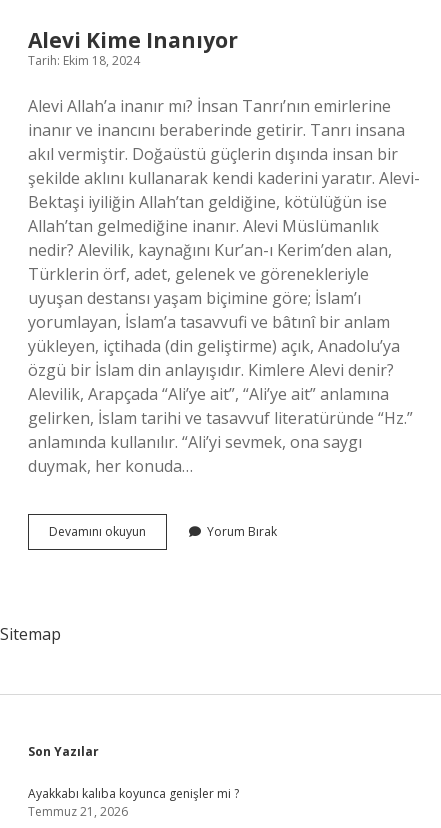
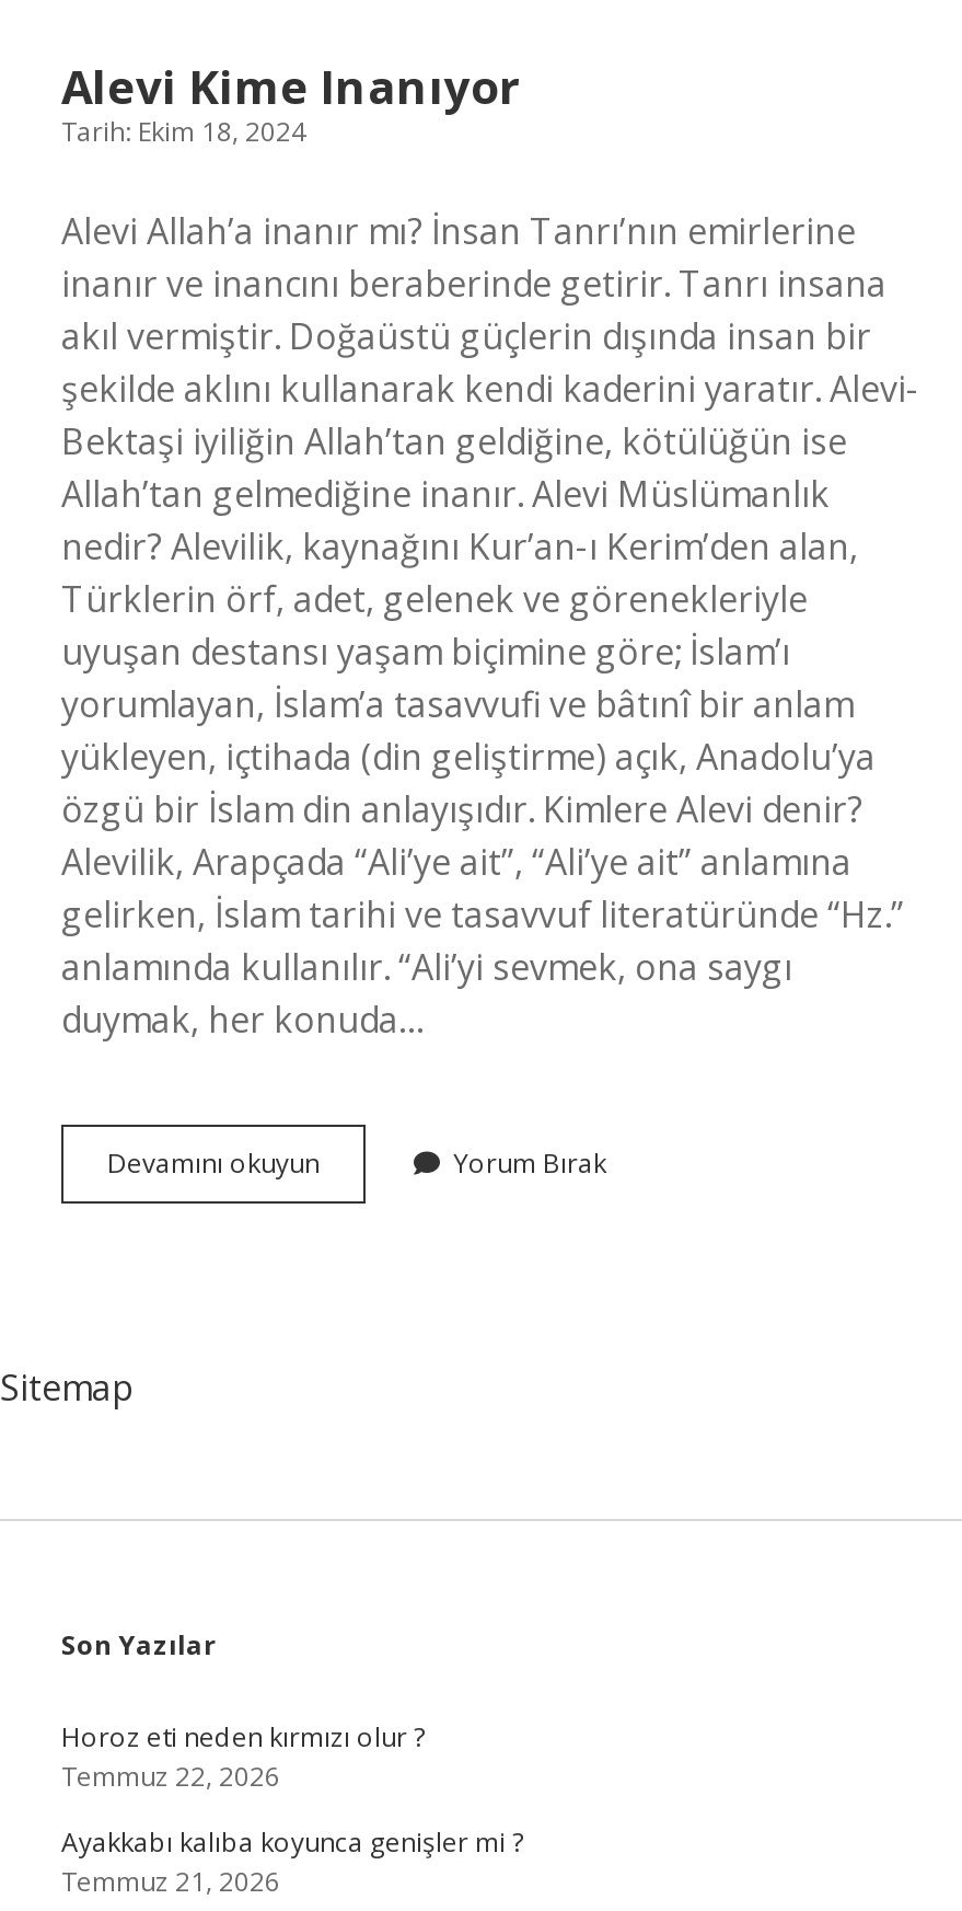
none -> [61,1718,425,1795] Horoz eti neden kırmızı olur ? | Temmuz 22, 2026

